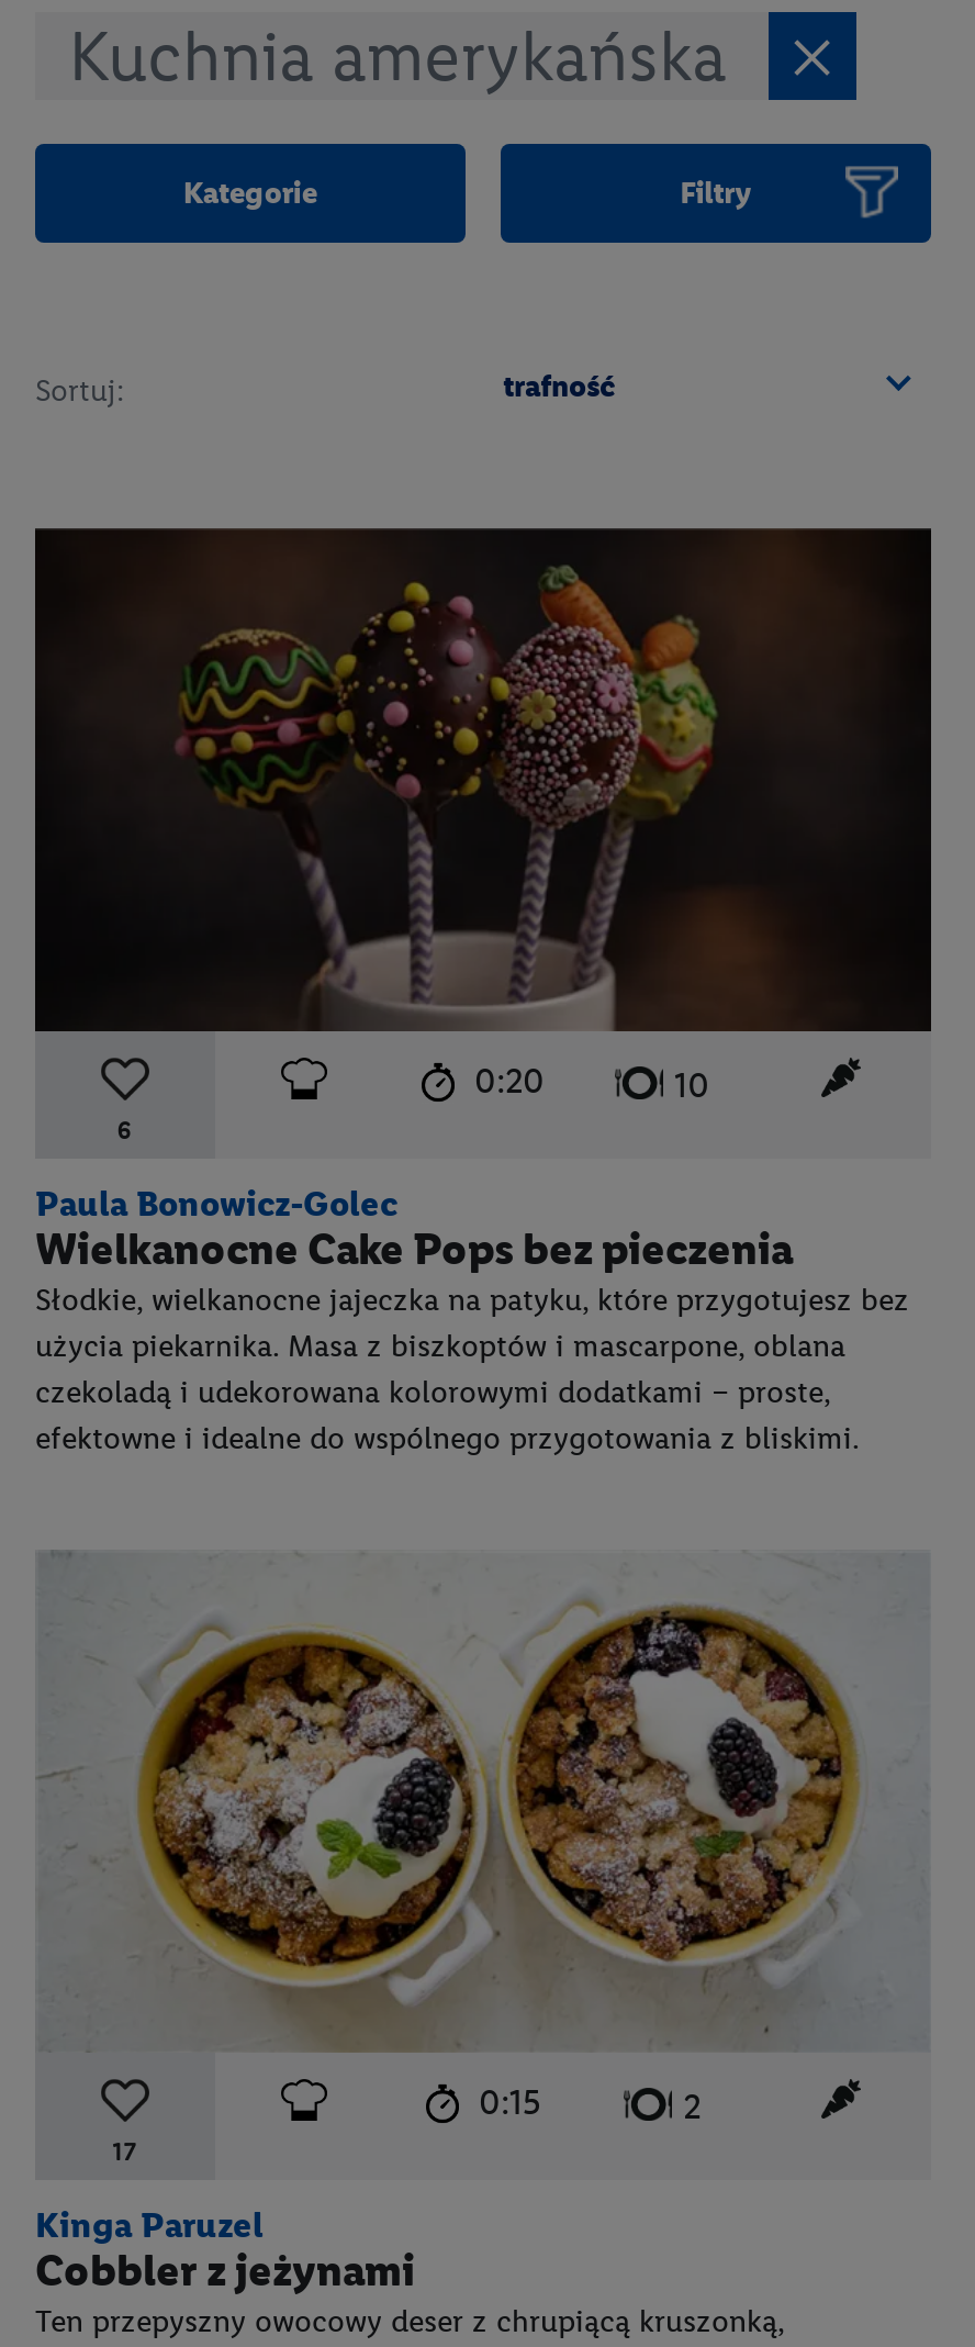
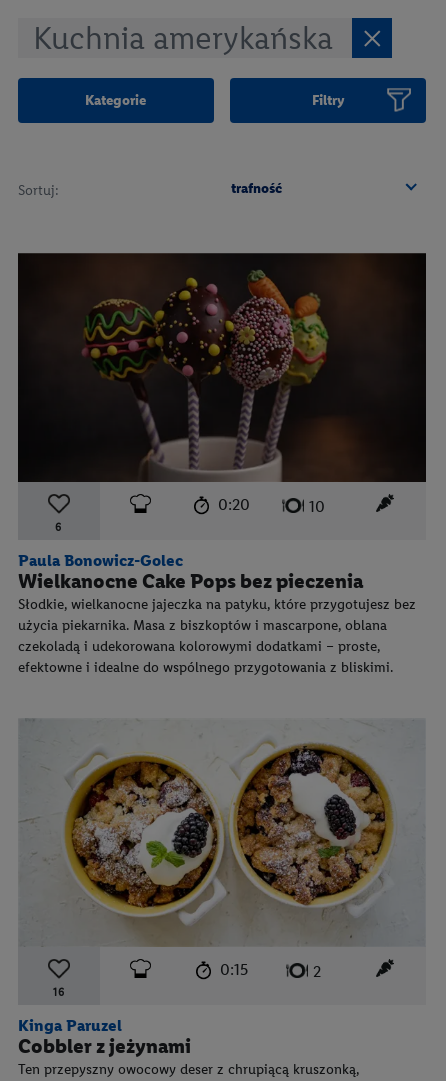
[113,2139,137,2168] 17 -> [53,986,65,999] 16

